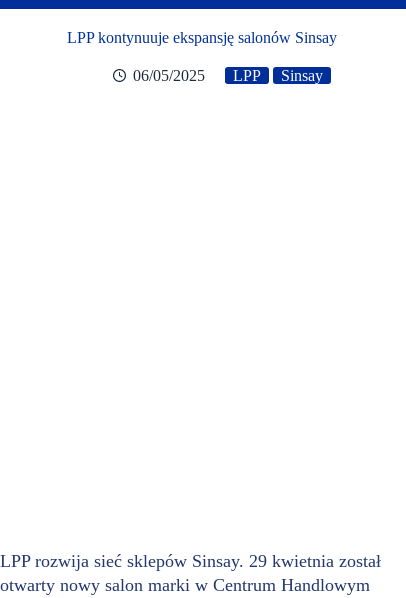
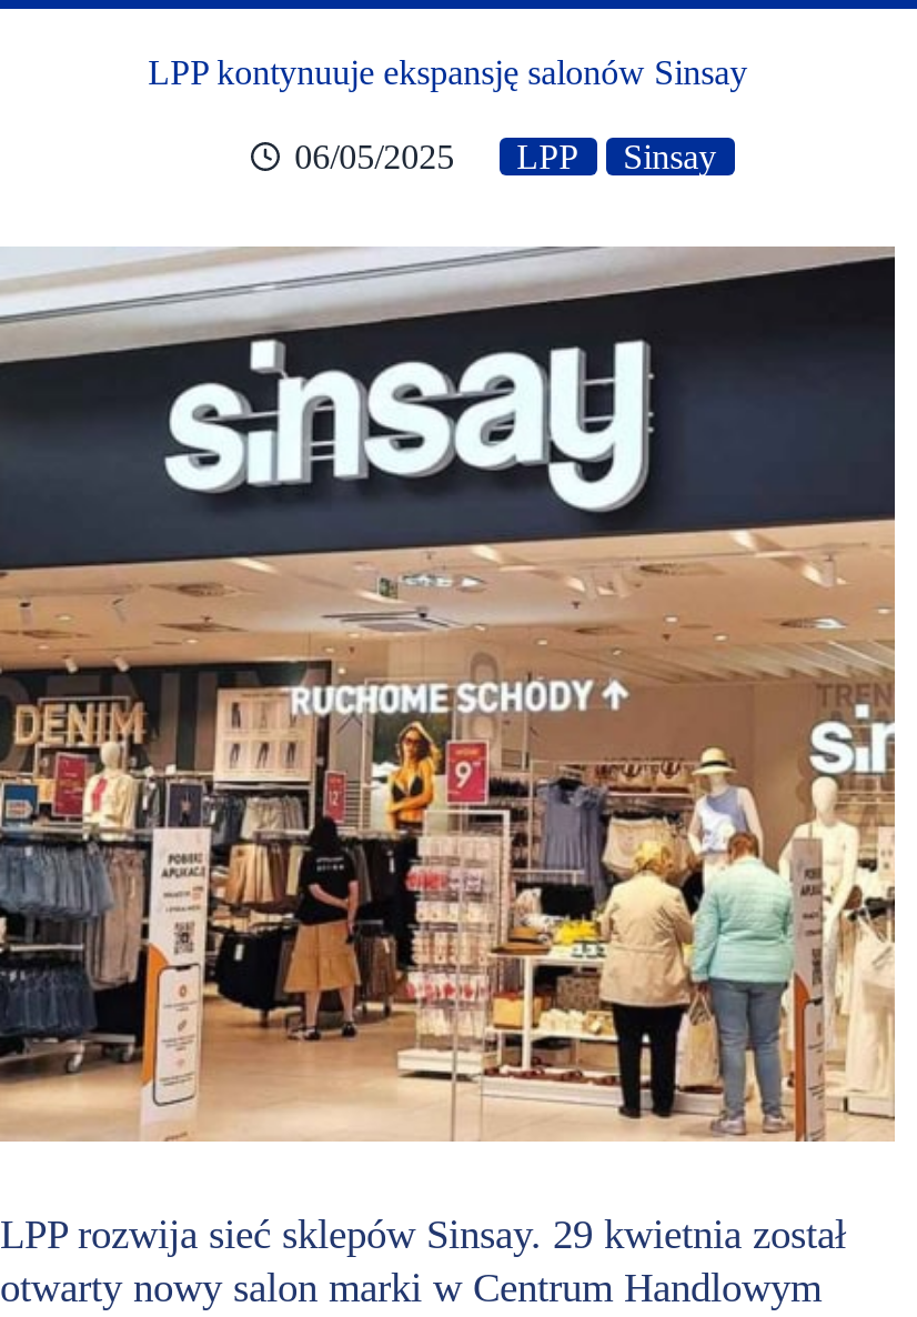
none -> [7,244,897,1144] [image]

